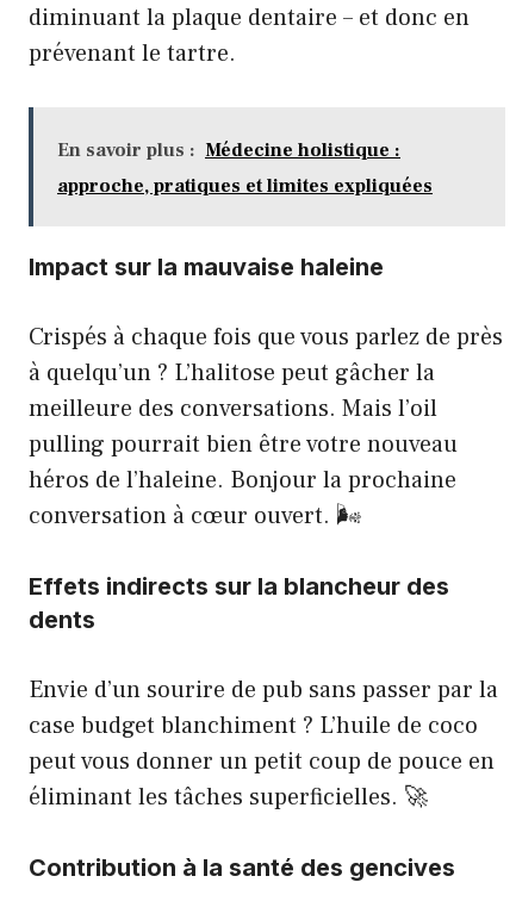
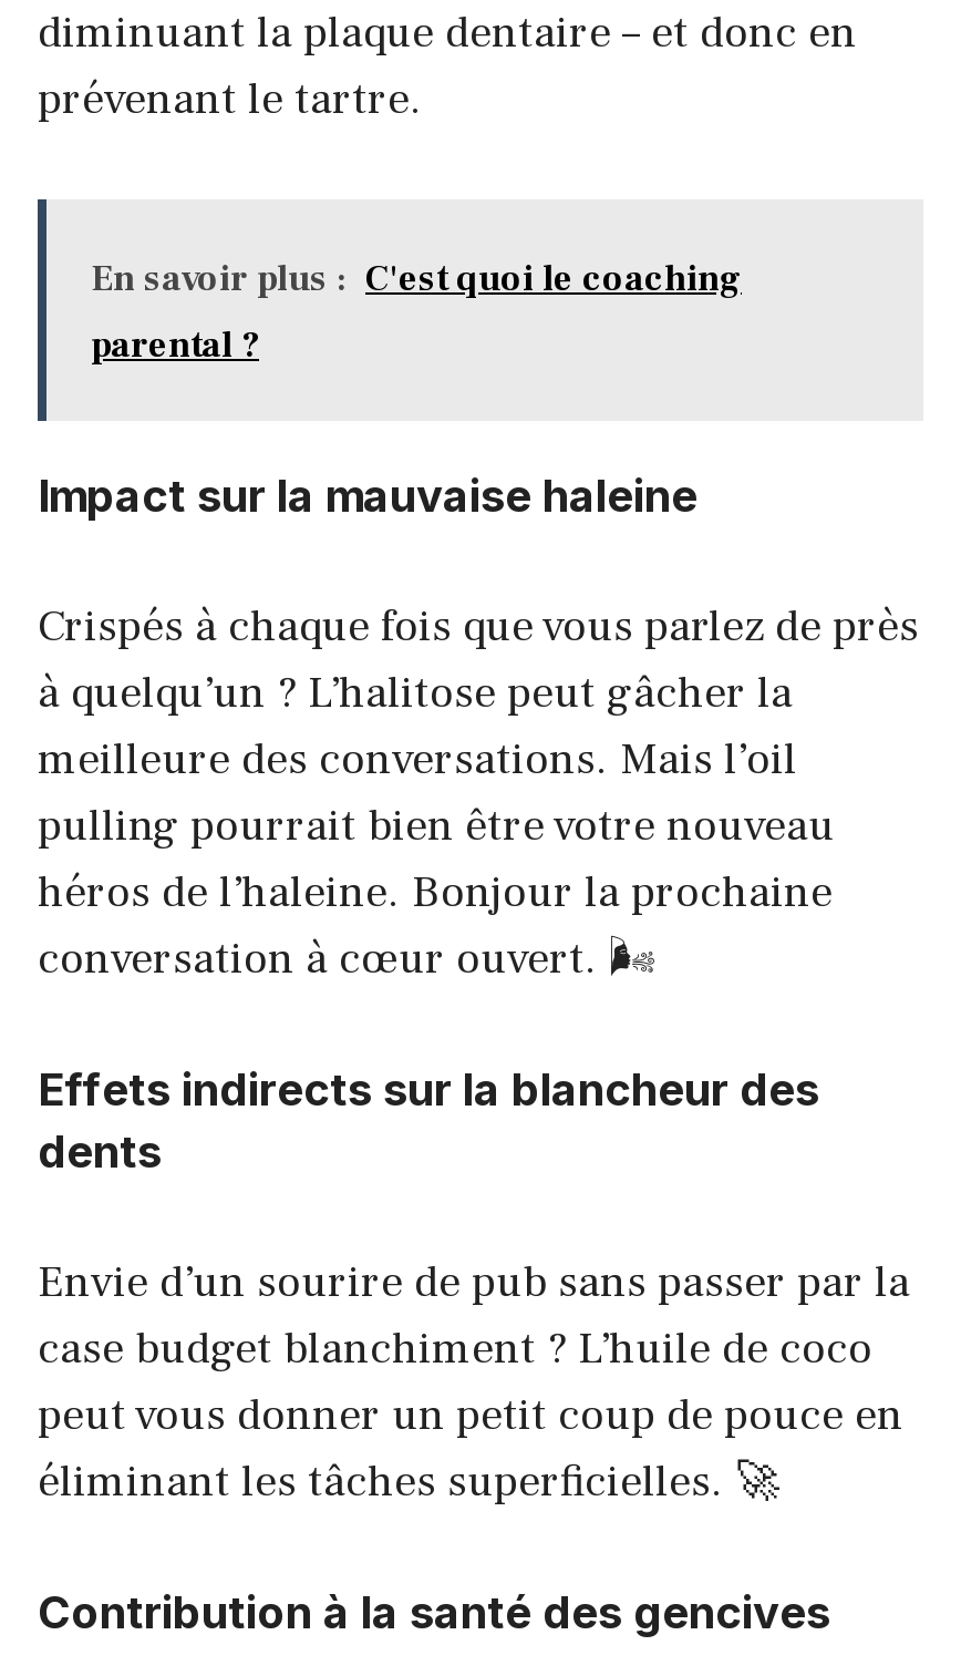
[57,138,400,162] En savoir plus : Médecine holistique : -> [91,257,742,301] En savoir plus : C'est quoi le coaching
[57,174,433,198] approche, pratiques et limites expliquées -> [91,323,259,368] parental ?

